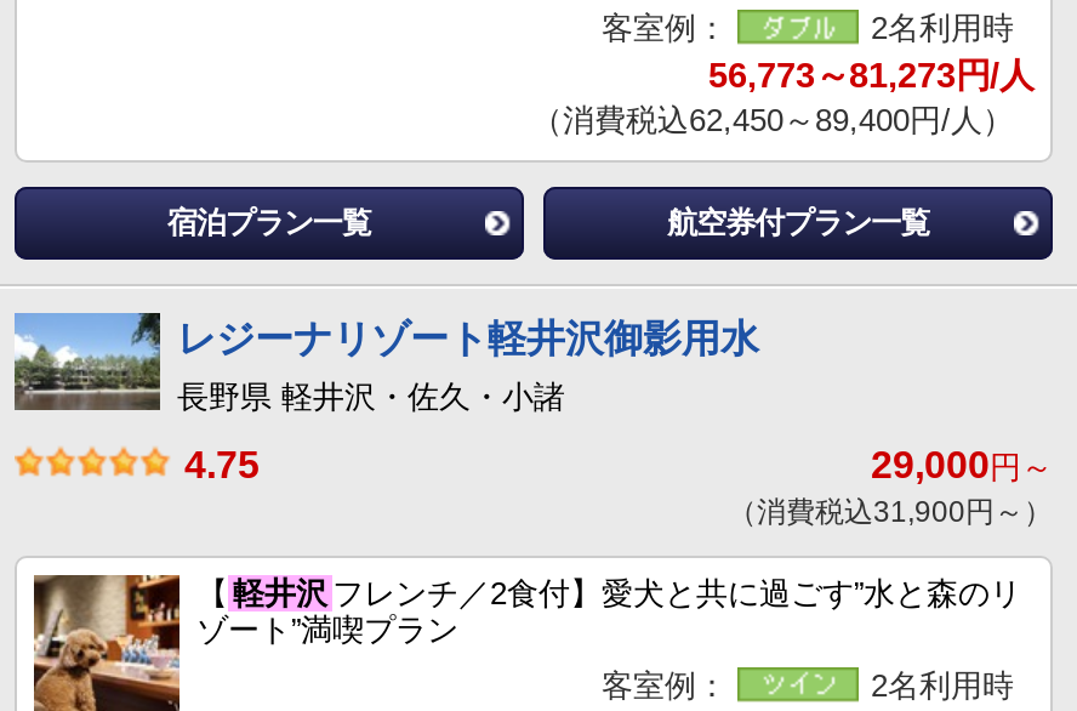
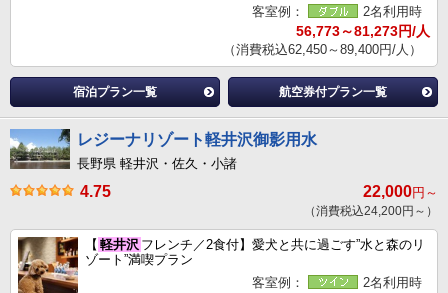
[871,445,1053,486] 29,000円～ -> [363,183,438,200] 22,000円～
[728,496,1053,530] （消費税込31,900円～） -> [304,204,438,218] （消費税込24,200円～）

